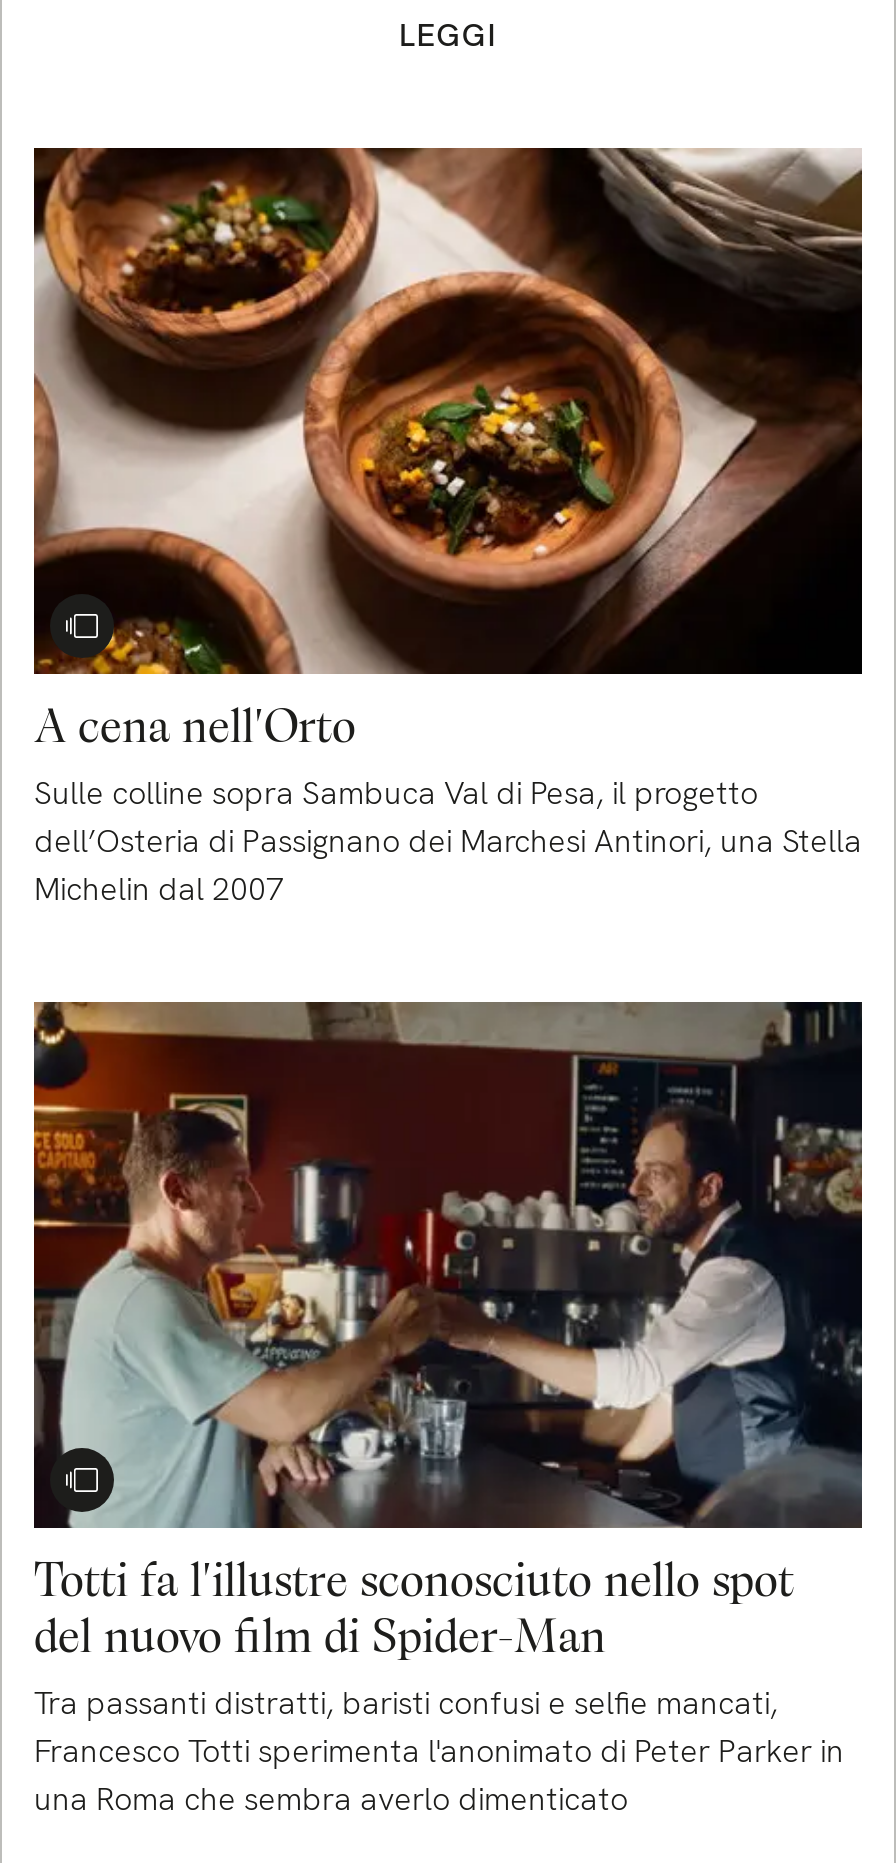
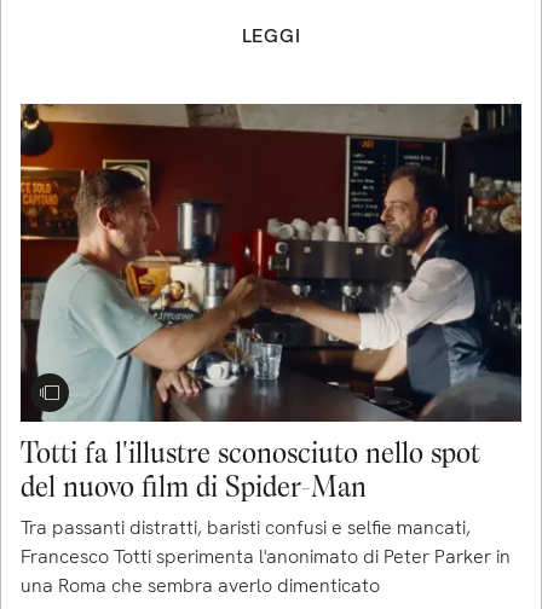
[32,146,864,910] [image] | A cena nell'Orto | Sulle colline sopra Sambuca Val di Pesa, il progetto | dell’Osteria di Passignano dei Marchesi Antinori, una Stella | Michelin dal 2007 -> none

